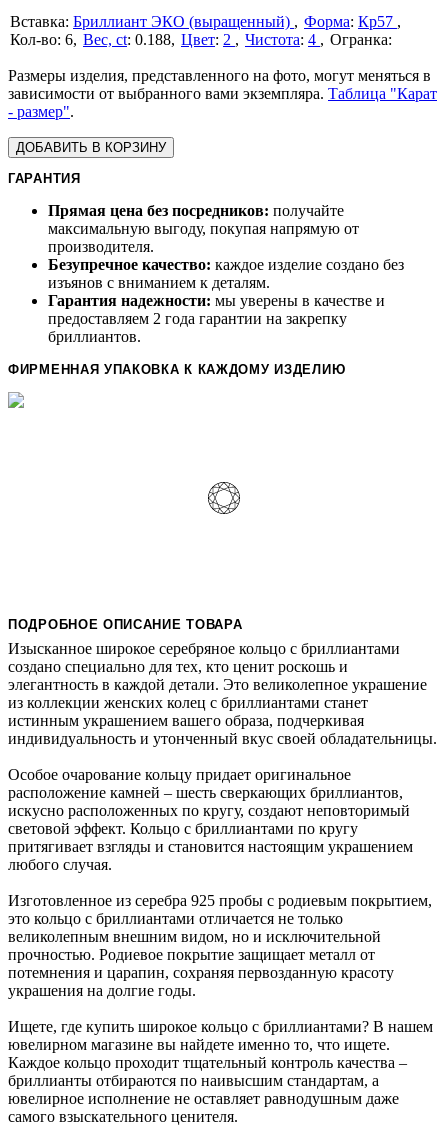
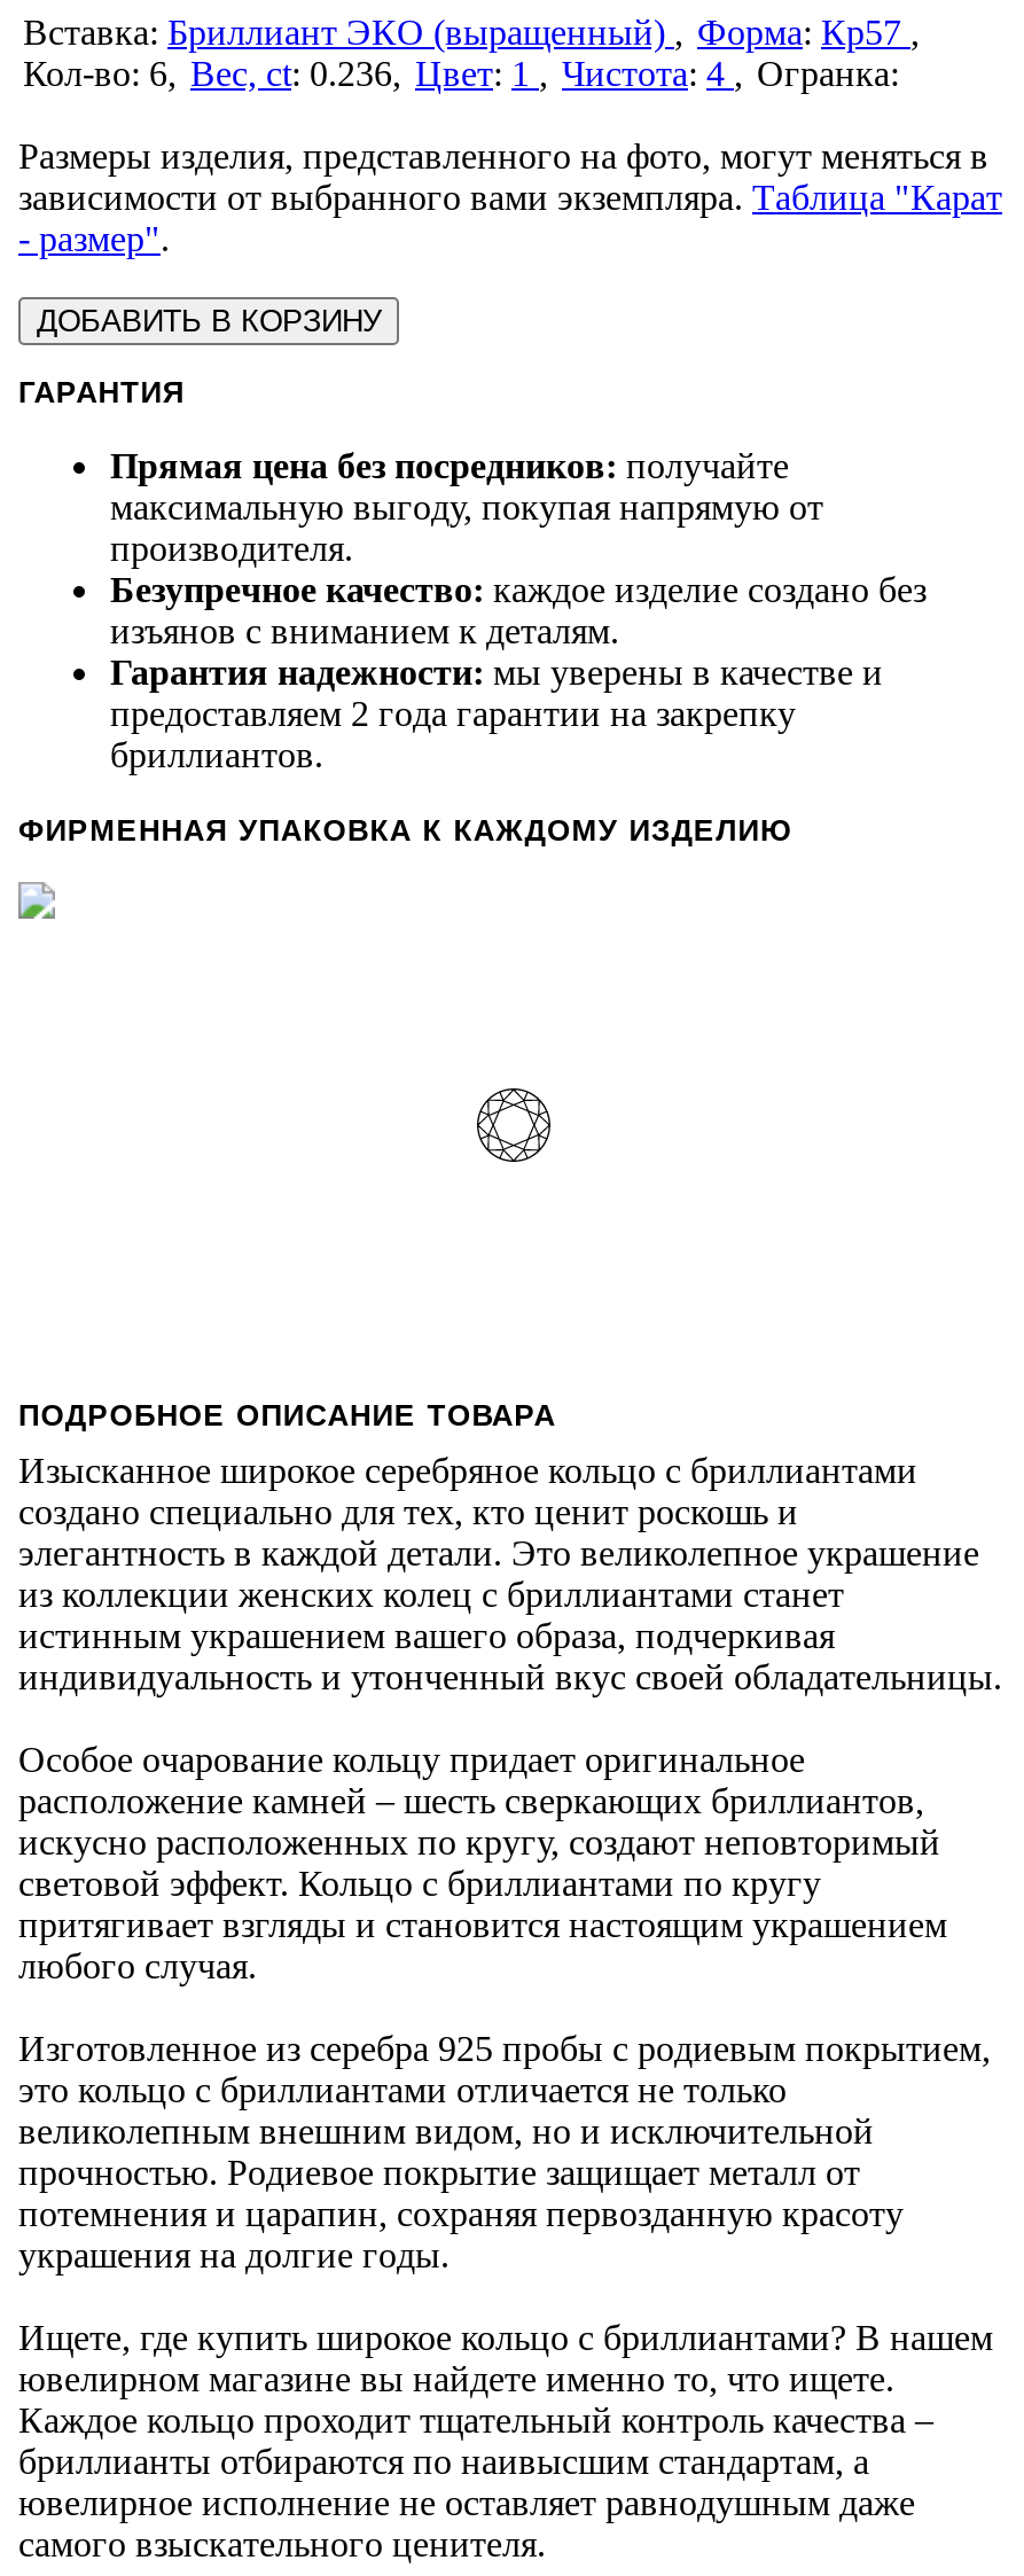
[65,31,320,48] 6 Вес, ct: 0.188 Цвет: 2 Чистота: 4 -> [149,55,734,94] 6 Вес, ct: 0.236 Цвет: 1 Чистота: 4

